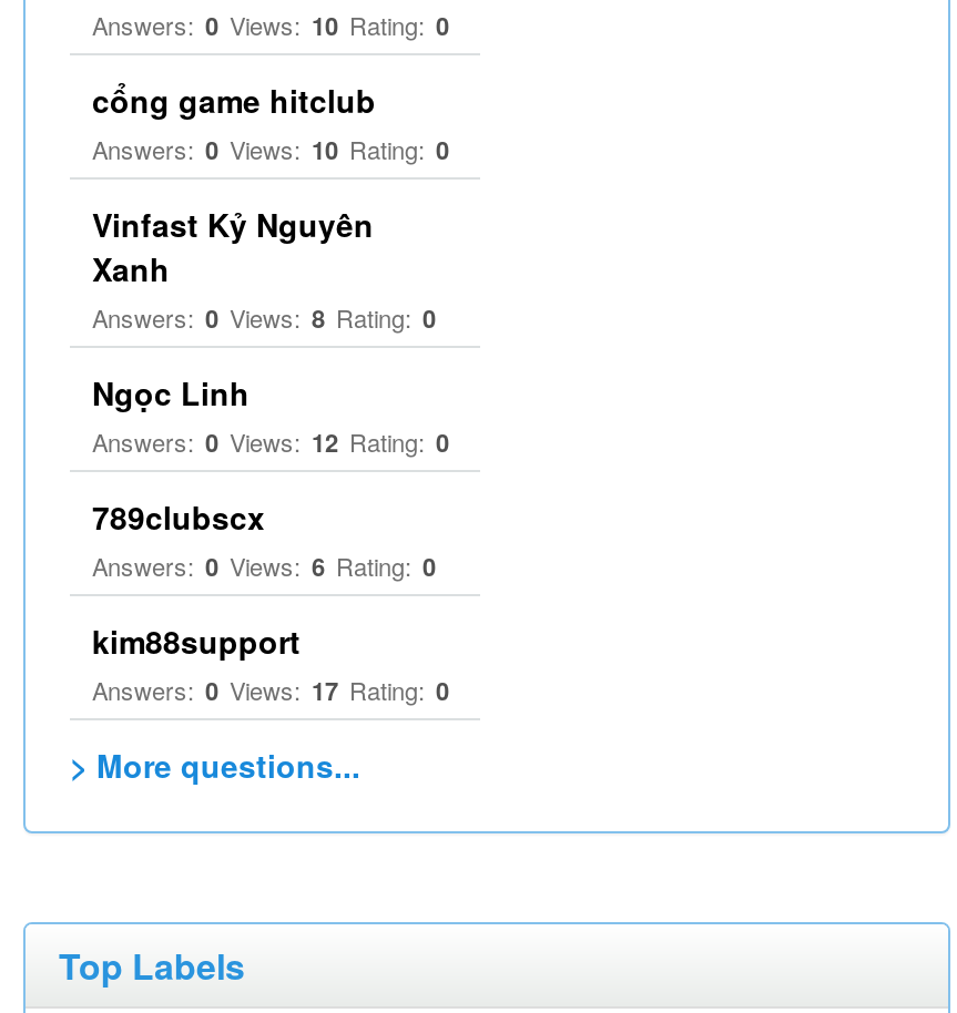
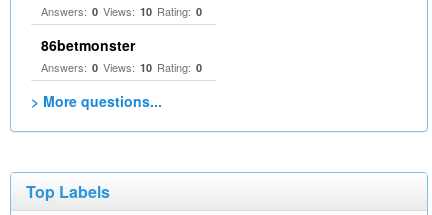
[92,78,376,122] cổng game hitclub -> [41,35,135,55] 86betmonster
[92,202,449,707] Vinfast Kỷ Nguyên | Xanh | Answers: 0 Views: 8 Rating: 0 | Ngọc Linh | Answers: 0 Views: 12 Rating: 0 | 789clubscx | Answers: 0 Views: 6 Rating: 0 | kim88support | Answers: 0 Views: 17 Rating: 0 -> none

